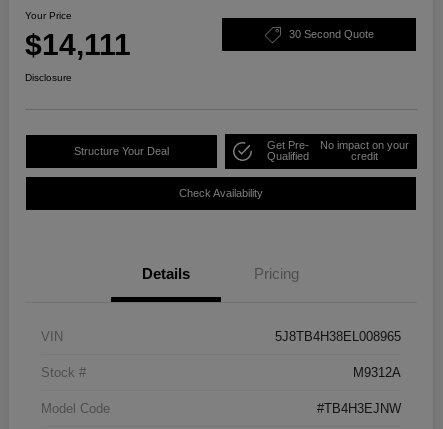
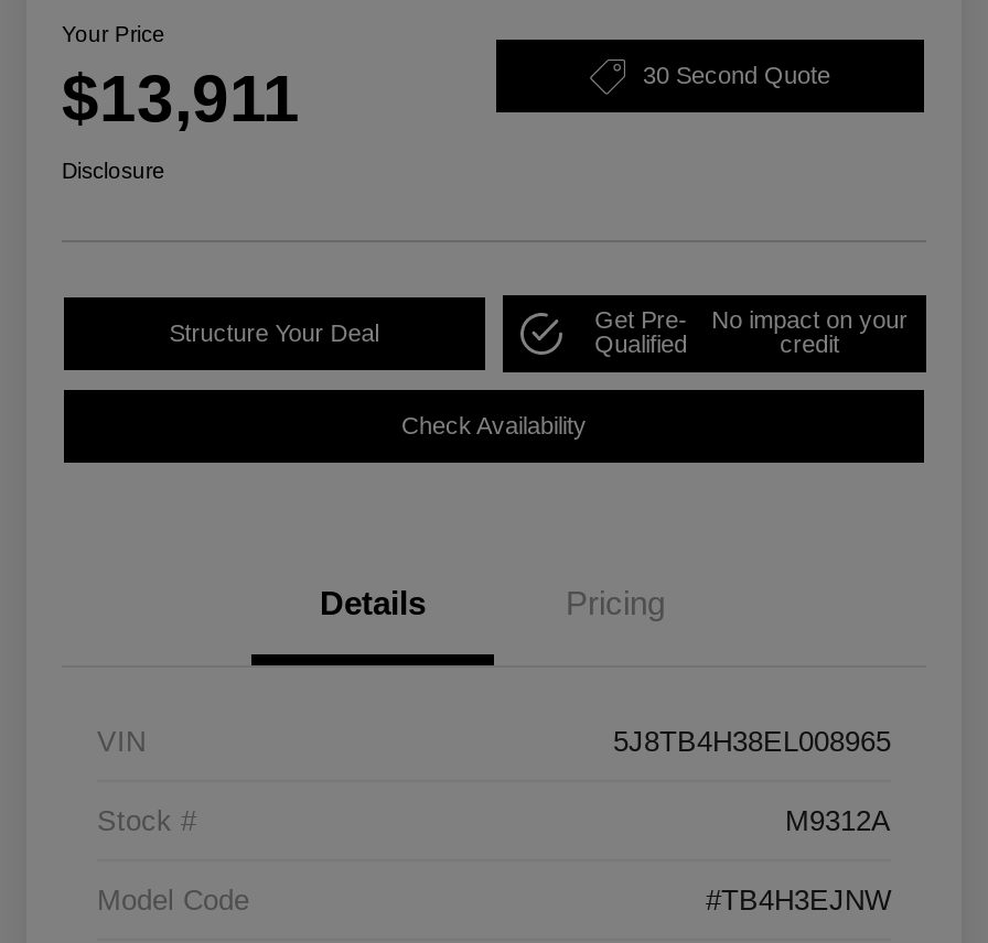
[25,28,131,61] $14,111 -> [62,61,300,134] $13,911

